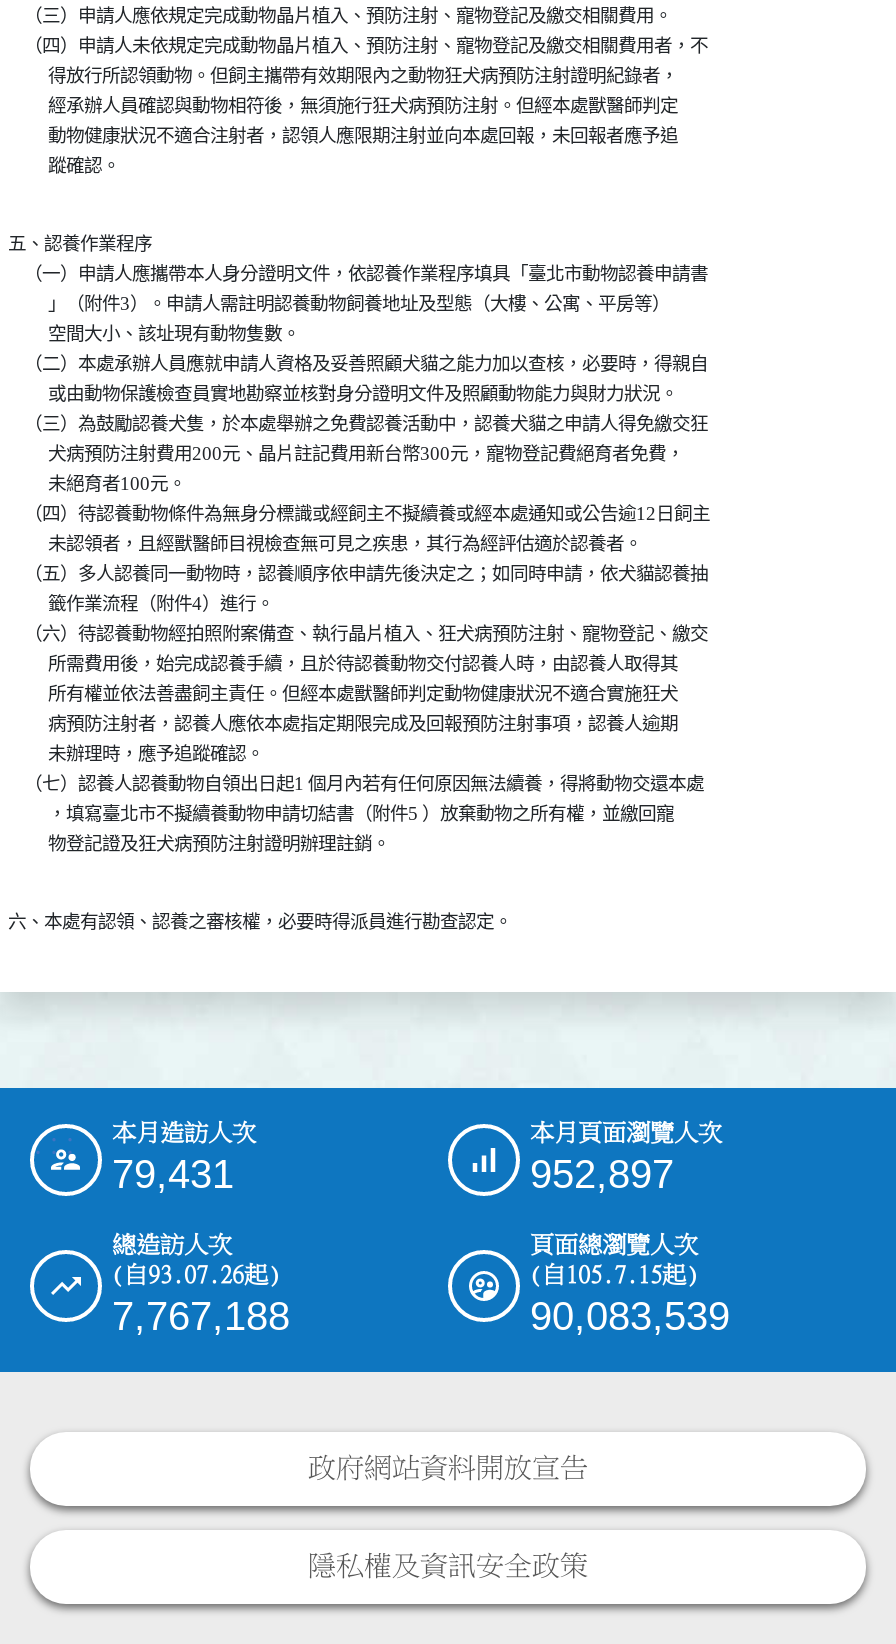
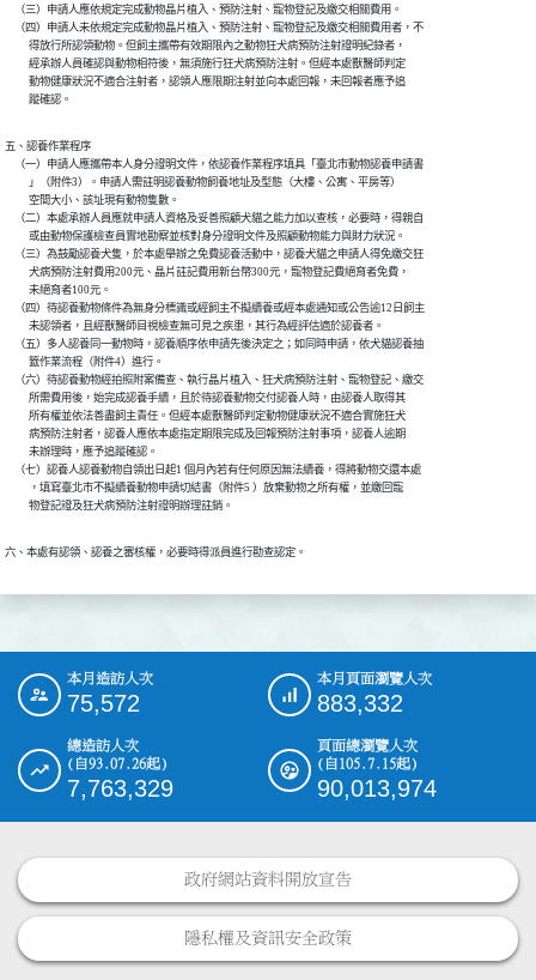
[112,1153,234,1197] 79,431 -> [67,691,140,717] 75,572
[530,1153,674,1197] 952,897 -> [317,691,403,717] 883,332
[112,1295,290,1339] 7,767,188 -> [67,776,173,802] 7,763,329
[530,1295,730,1339] 90,083,539 -> [317,776,437,802] 90,013,974

